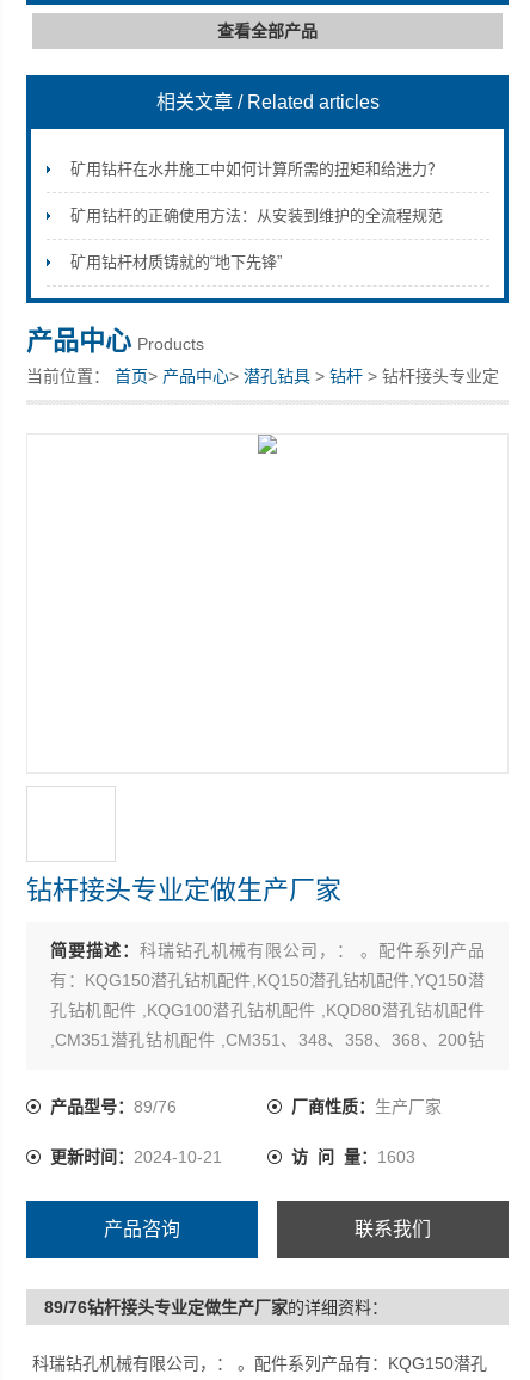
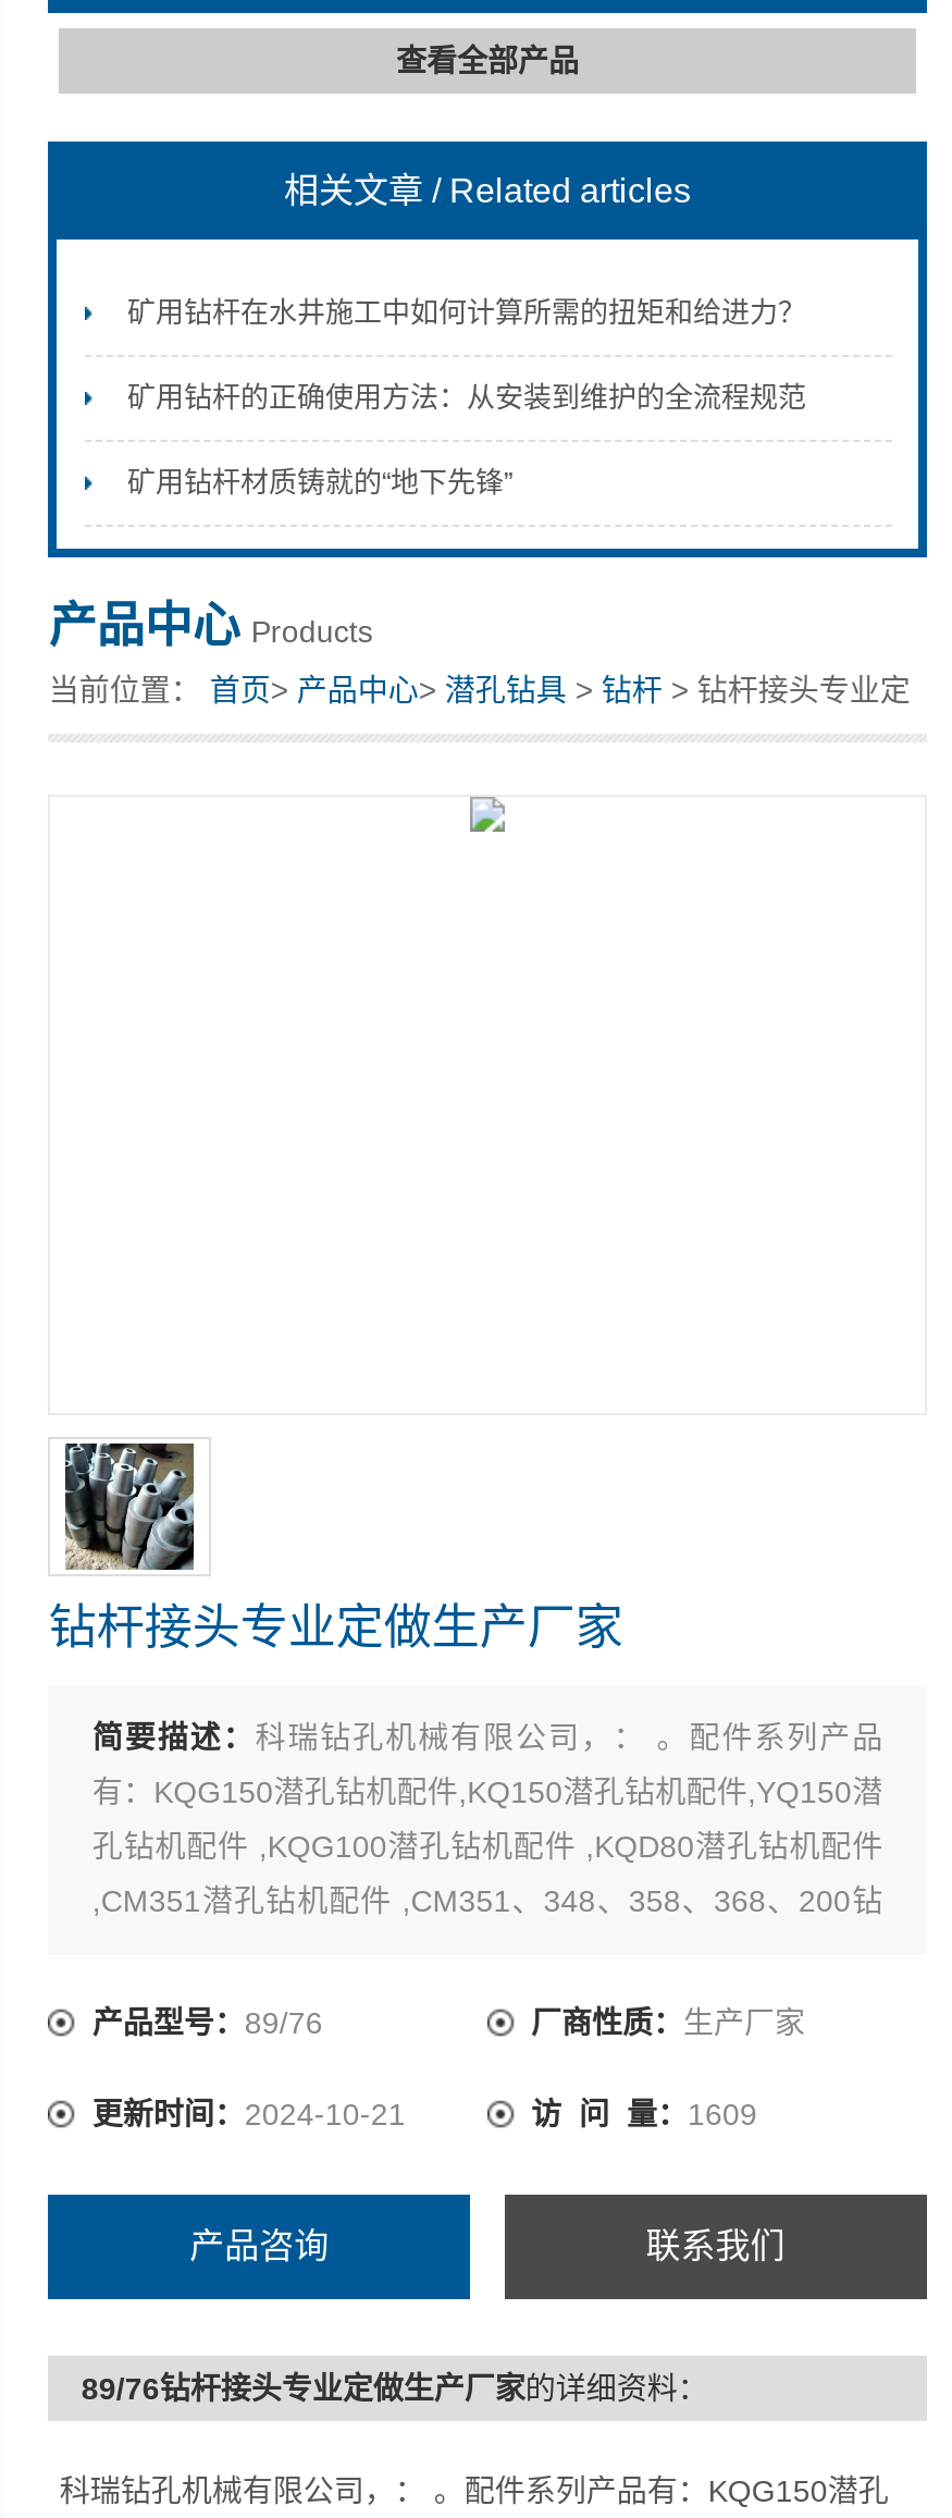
none -> [63,1441,196,1572] [image]
[291,1147,415,1166] 访 问 量：1603 -> [531,2097,757,2132] 访 问 量：1609

